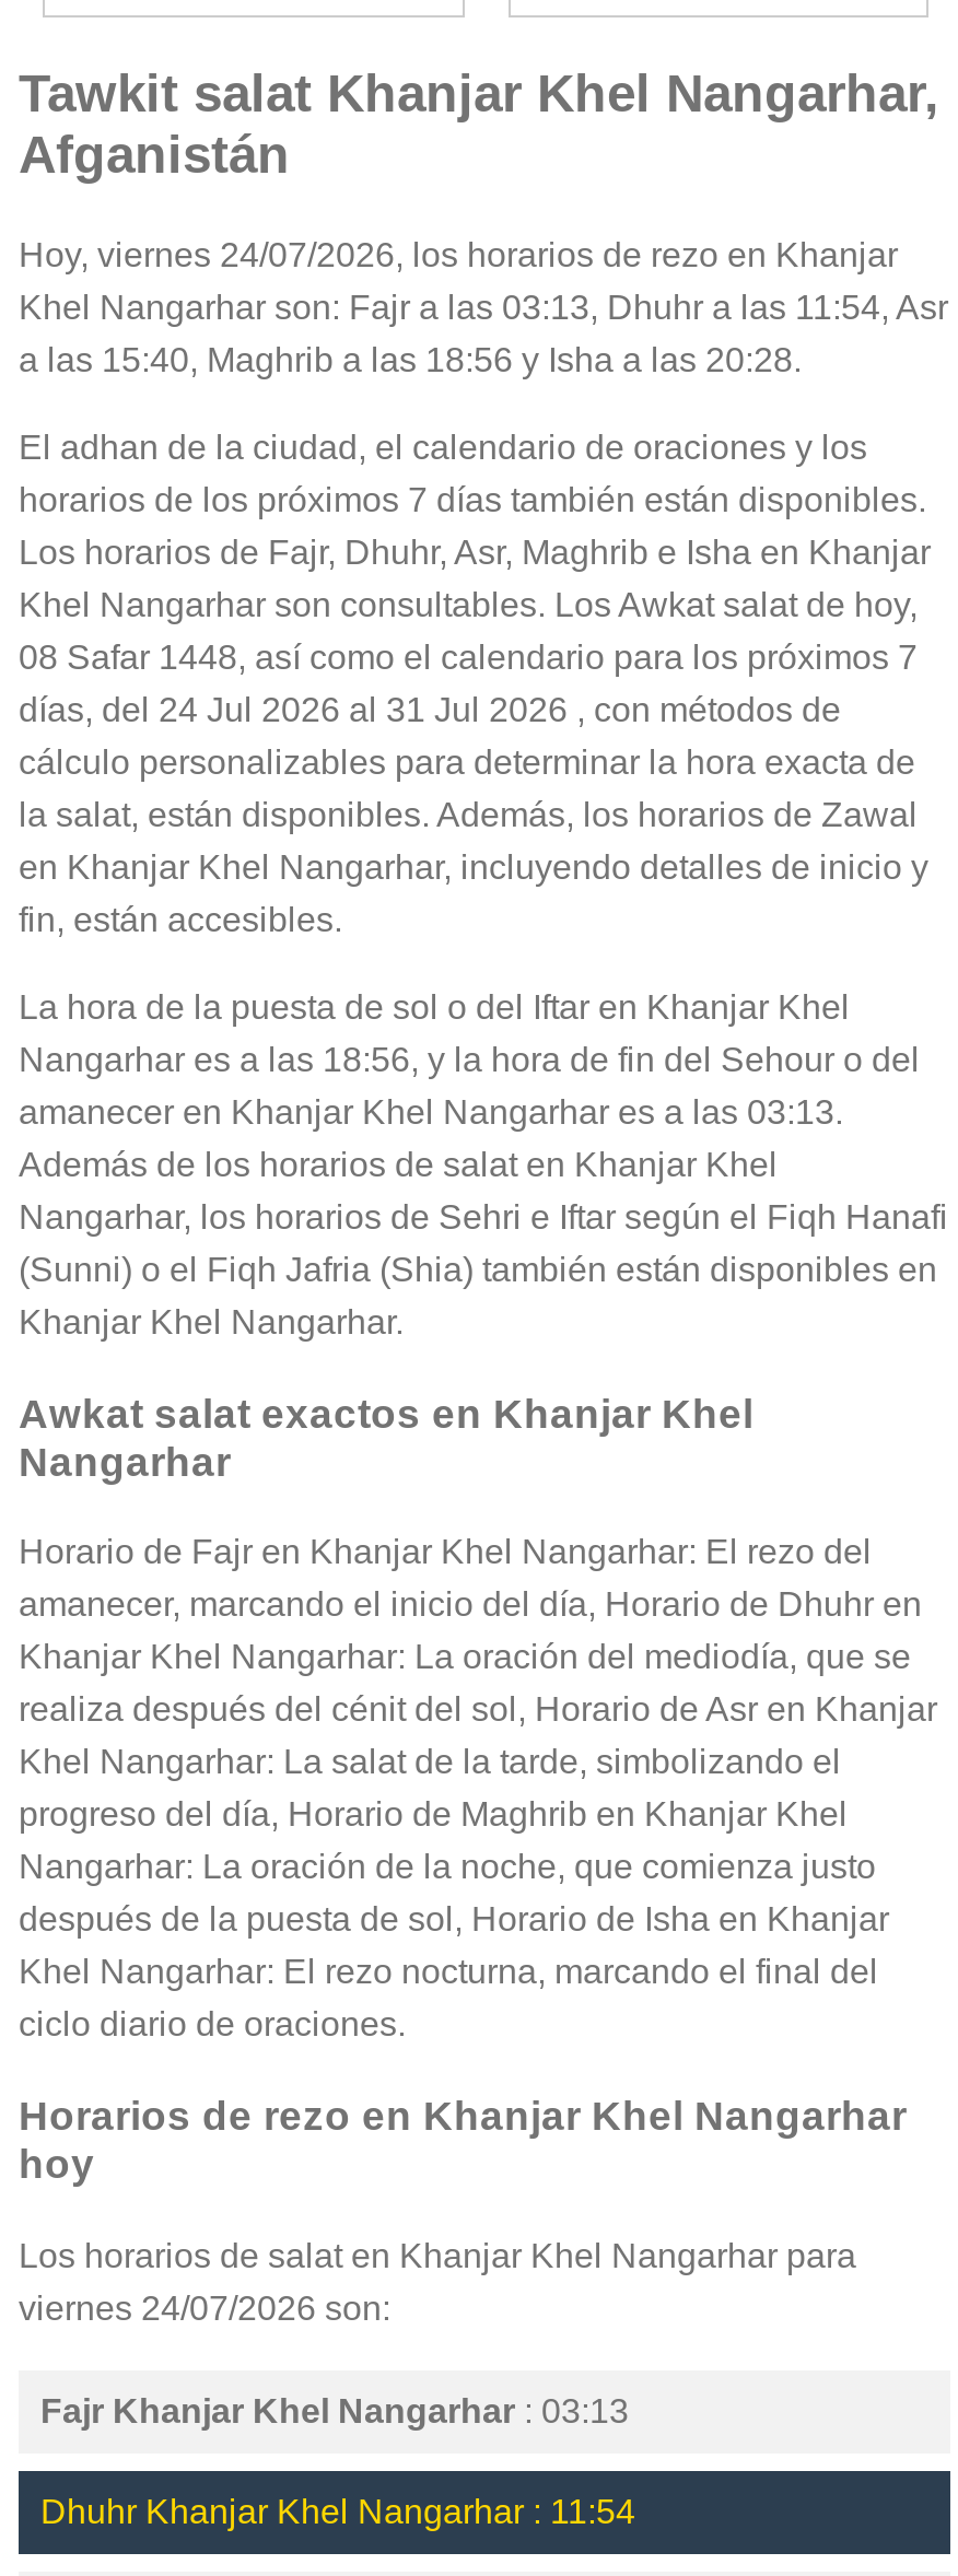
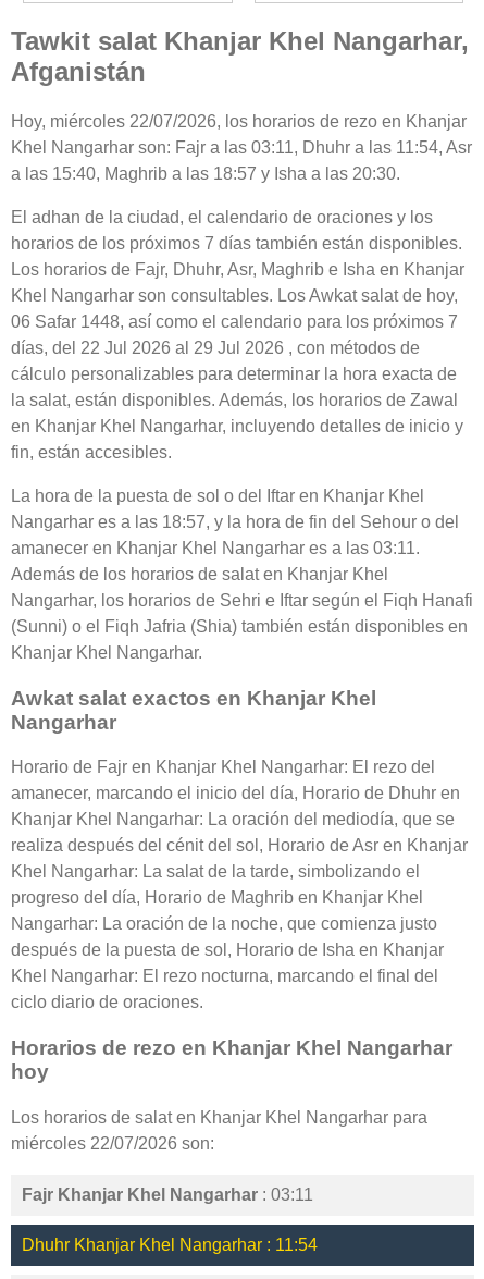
[19,236,898,273] Hoy, viernes 24/07/2026, los horarios de rezo en Khanjar -> [11,112,467,131] Hoy, miércoles 22/07/2026, los horarios de rezo en Khanjar
[19,288,948,326] Khel Nangarhar son: Fajr a las 03:13, Dhuhr a las 11:54, Asr -> [11,138,472,157] Khel Nangarhar son: Fajr a las 03:11, Dhuhr a las 11:54, Asr
[19,341,802,378] a las 15:40, Maghrib a las 18:56 y Isha a las 20:28. -> [11,164,400,183] a las 15:40, Maghrib a las 18:57 y Isha a las 20:30.
[19,638,918,675] 08 Safar 1448, así como el calendario para los próximos 7 -> [11,312,458,331] 06 Safar 1448, así como el calendario para los próximos 7
[19,691,841,728] días, del 24 Jul 2026 al 31 Jul 2026 , con métodos de -> [11,338,420,357] días, del 22 Jul 2026 al 29 Jul 2026 , con métodos de
[19,1041,920,1078] Nangarhar es a las 18:56, y la hora de fin del Sehour o del -> [11,513,459,531] Nangarhar es a las 18:57, y la hora de fin del Sehour o del
[19,1093,843,1130] amanecer en Khanjar Khel Nangarhar es a las 03:13. -> [11,539,420,557] amanecer en Khanjar Khel Nangarhar es a las 03:11.
[19,2289,390,2326] viernes 24/07/2026 son: -> [11,1134,214,1153] miércoles 22/07/2026 son:
[40,2392,629,2429] Fajr Khanjar Khel Nangarhar: 03:13 -> [22,1185,313,1204] Fajr Khanjar Khel Nangarhar: 03:11

